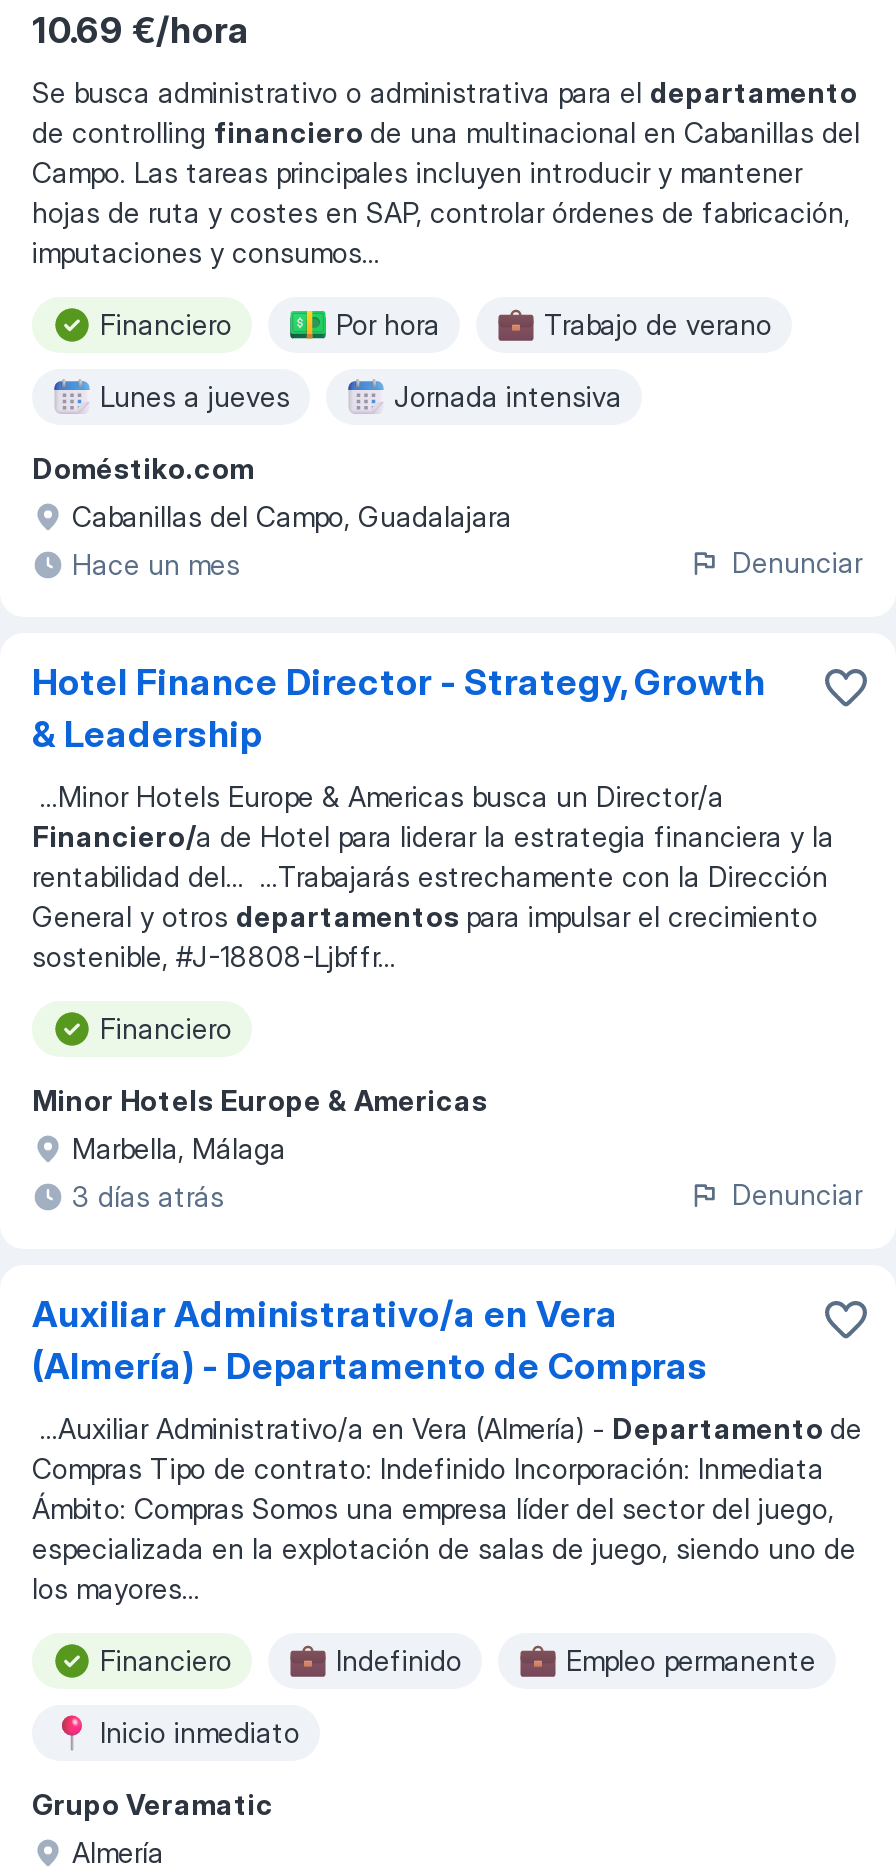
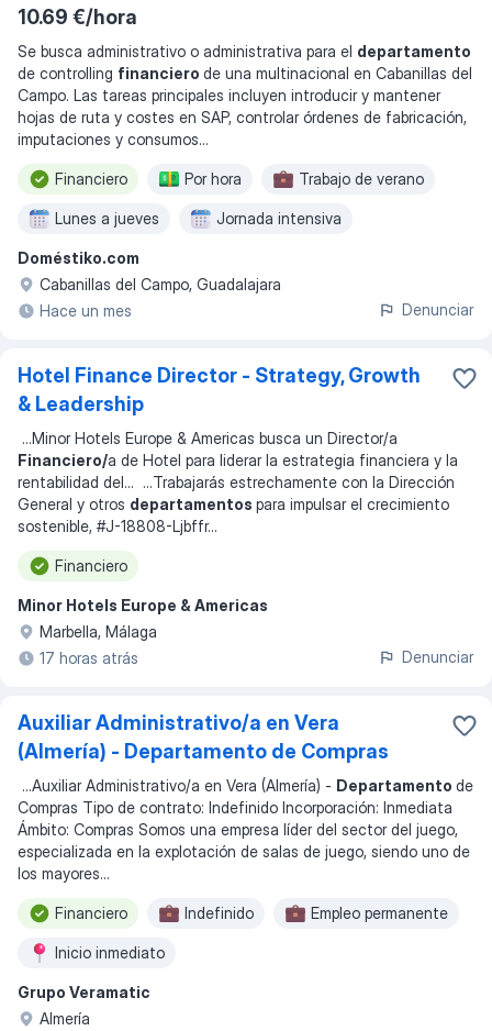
[72,1179,224,1213] 3 días atrás -> [40,648,138,667] 17 horas atrás

